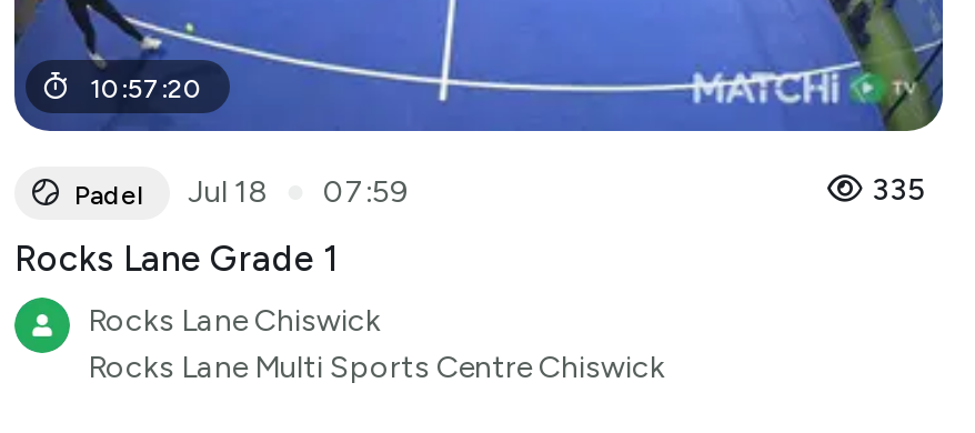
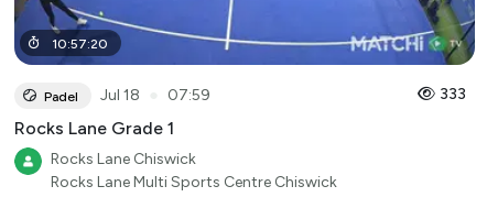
[872,171,925,209] 335 -> [440,85,466,104] 333

